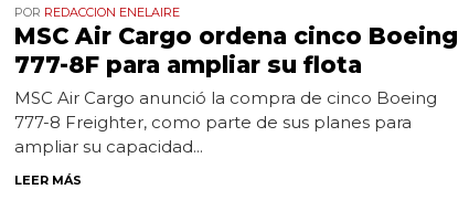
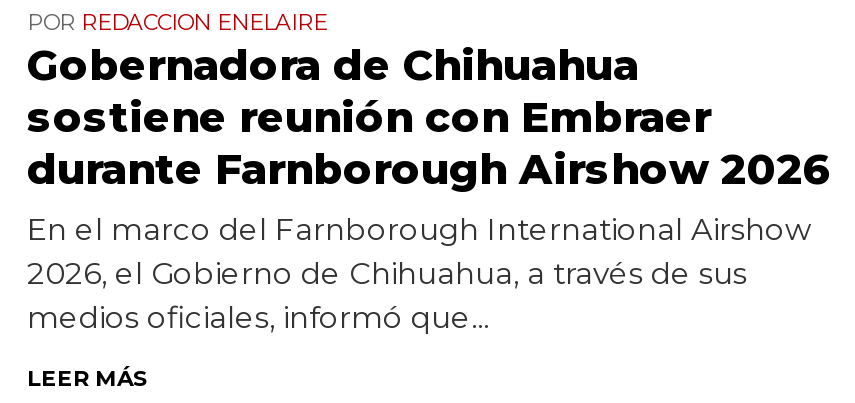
[14,22,458,157] MSC Air Cargo ordena cinco Boeing | 777-8F para ampliar su flota | MSC Air Cargo anunció la compra de cinco Boeing | 777-8 Freighter, como parte de sus planes para | ampliar su capacidad... -> [27,39,833,335] Gobernadora de Chihuahua | sostiene reunión con Embraer | durante Farnborough Airshow 2026 | En el marco del Farnborough International Airshow | 2026, el Gobierno de Chihuahua, a través de sus | medios oficiales, informó que...

